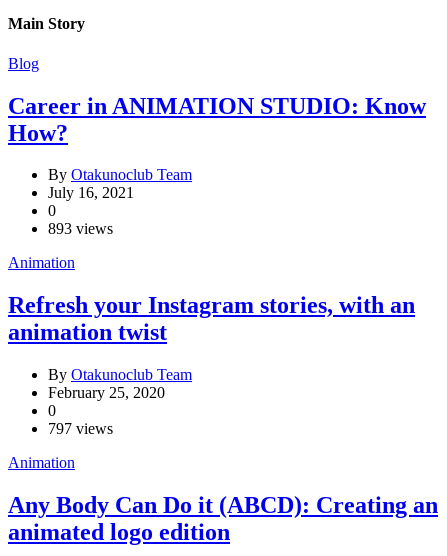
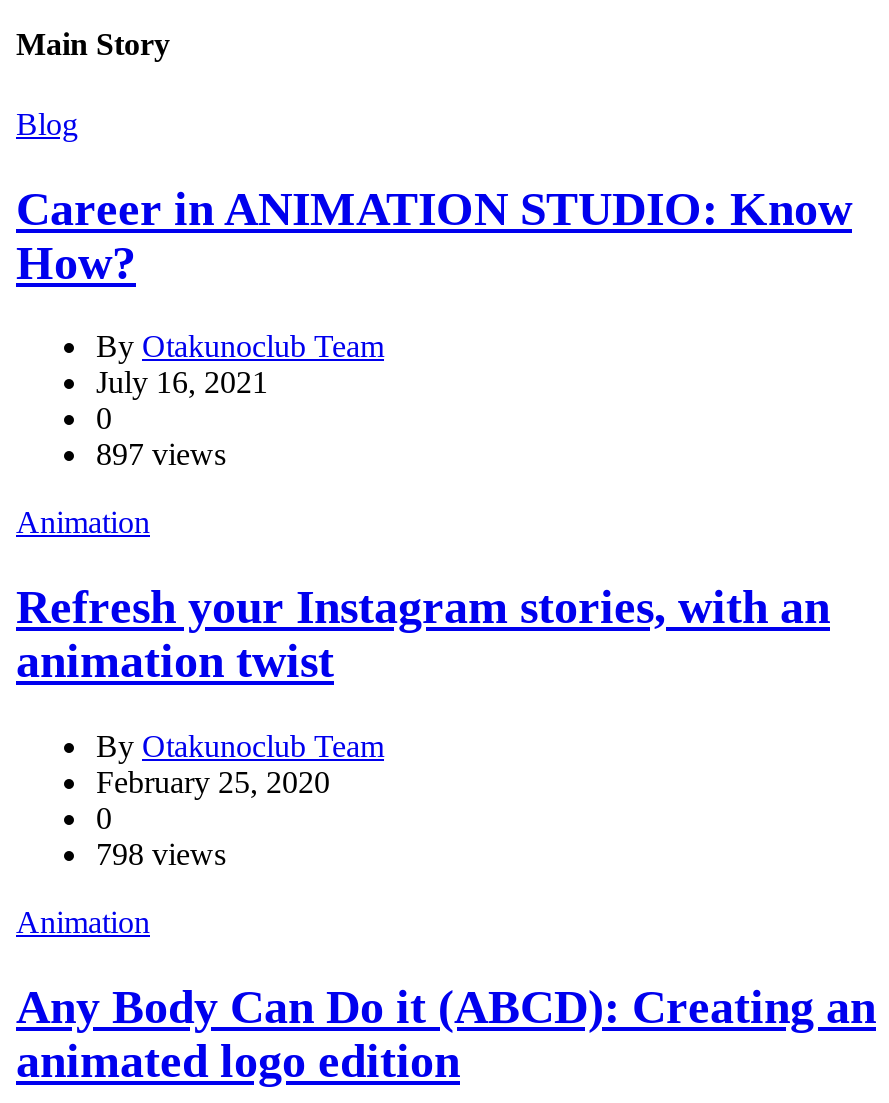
[48,220,113,237] 893 views -> [96,438,226,472] 897 views
[48,420,113,437] 797 views -> [96,838,226,872] 798 views

